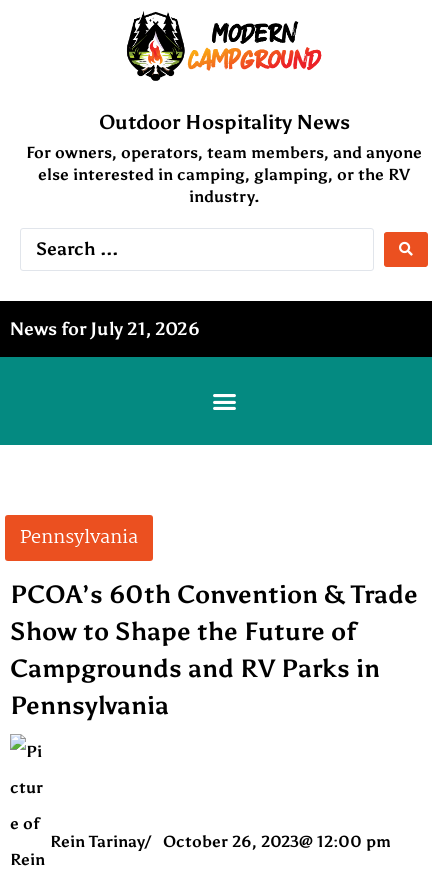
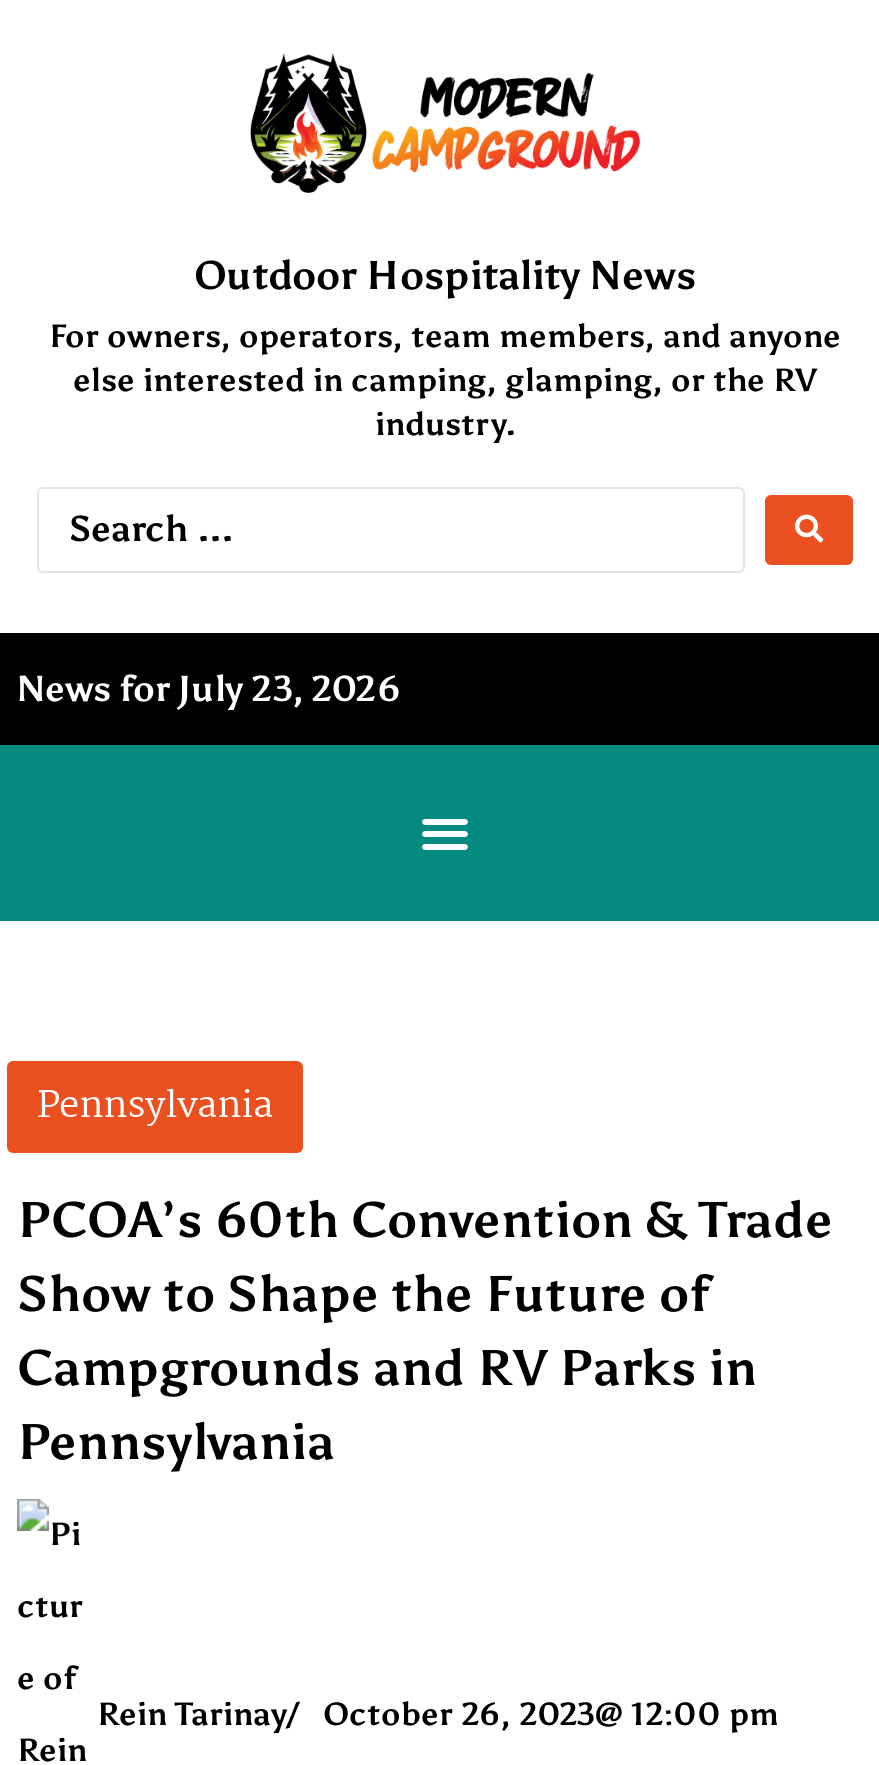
[10,318,200,340] News for July 21, 2026 -> [17,668,401,712] News for July 23, 2026

